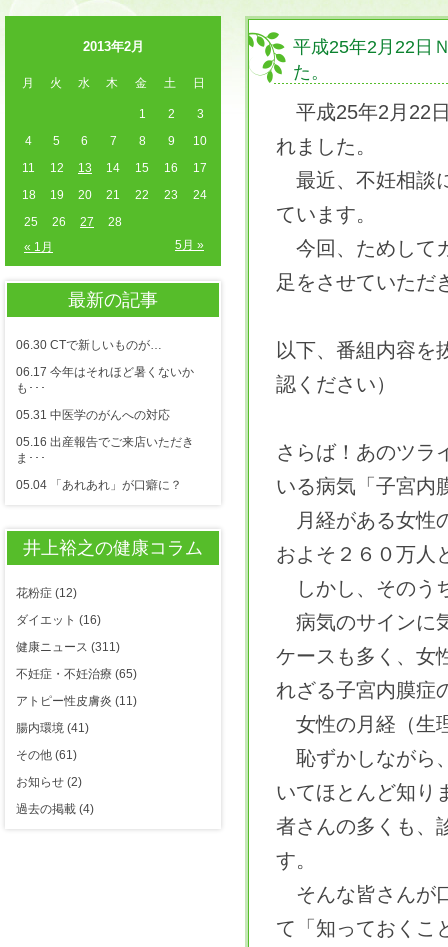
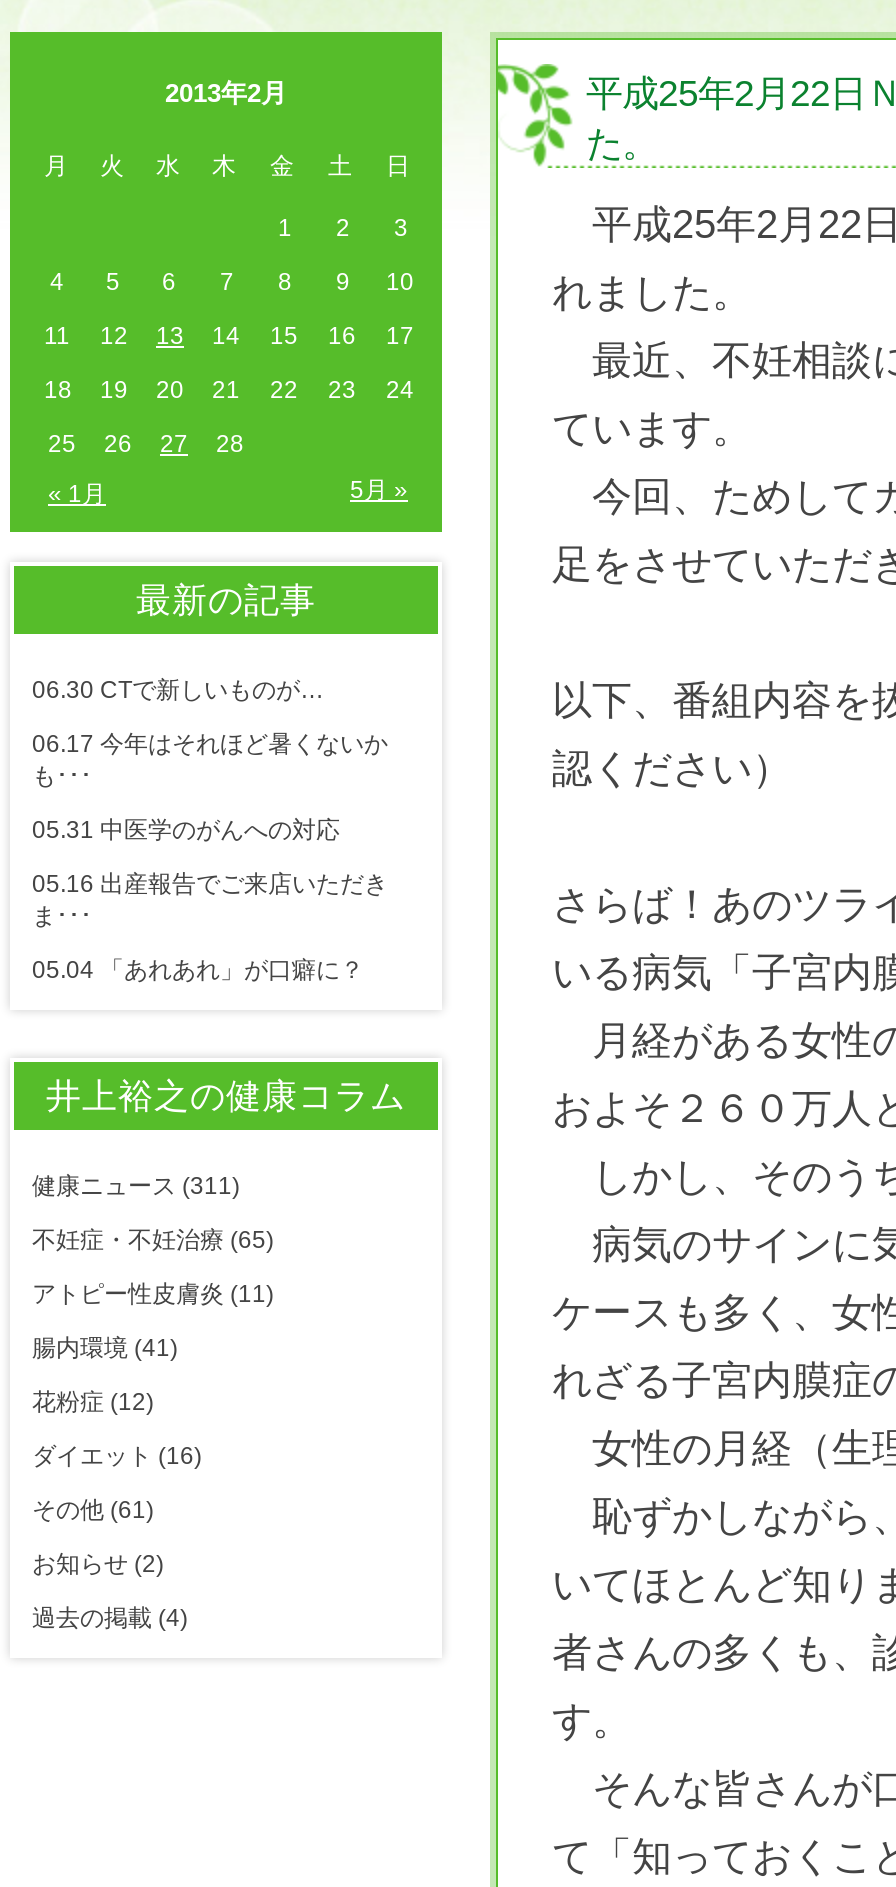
moved [16,586,101,627] -> [32,1388,202,1470]: 花粉症(12) | ダイエット(16)
moved [16,640,137,735] -> [32,1172,274,1362]: 健康ニュース(311) | 不妊症・不妊治療(65) | アトピー性皮膚炎(11) | 腸内環境(41)

